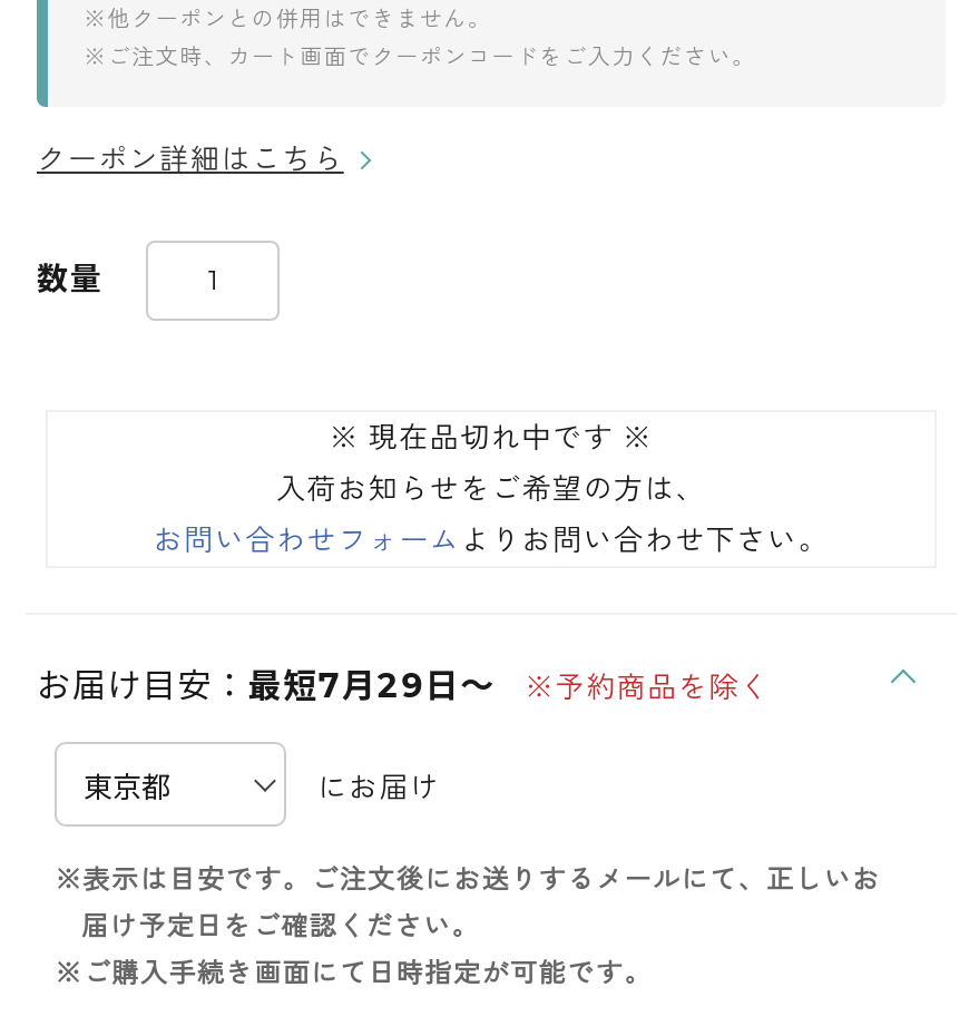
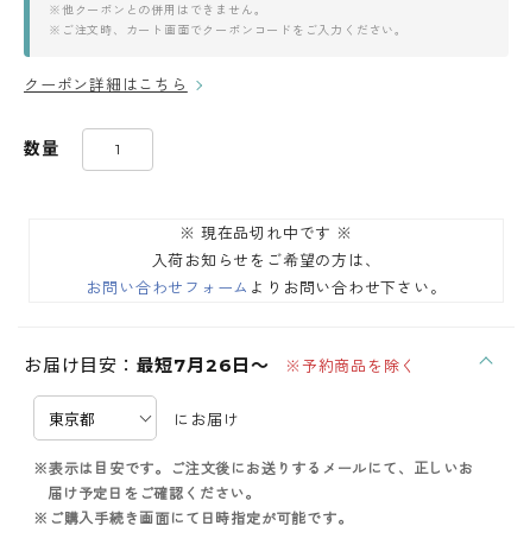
[37,664,496,706] お届け目安：最短7月29日～ -> [24,354,270,377] お届け目安：最短7月26日～

